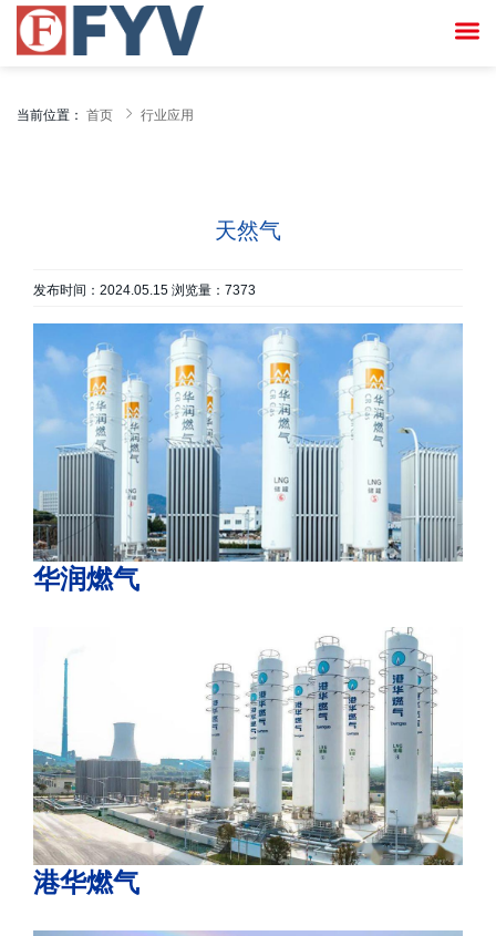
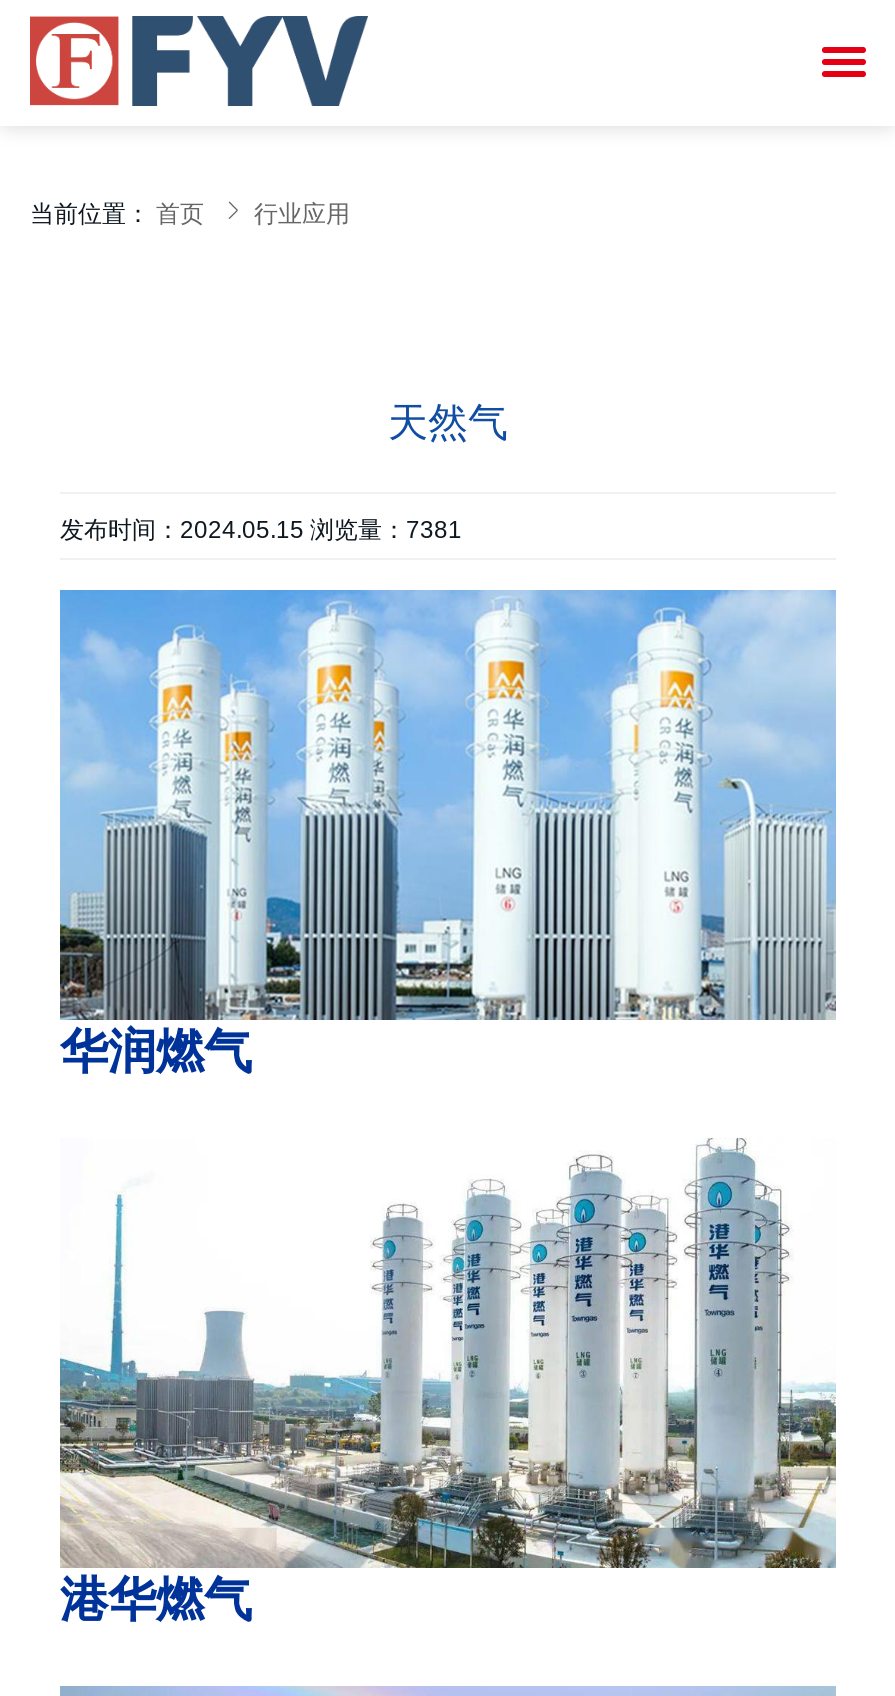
[33,282,259,298] 发布时间：2024.05.15 浏览量：7373 -> [60,516,468,544] 发布时间：2024.05.15 浏览量：7381

